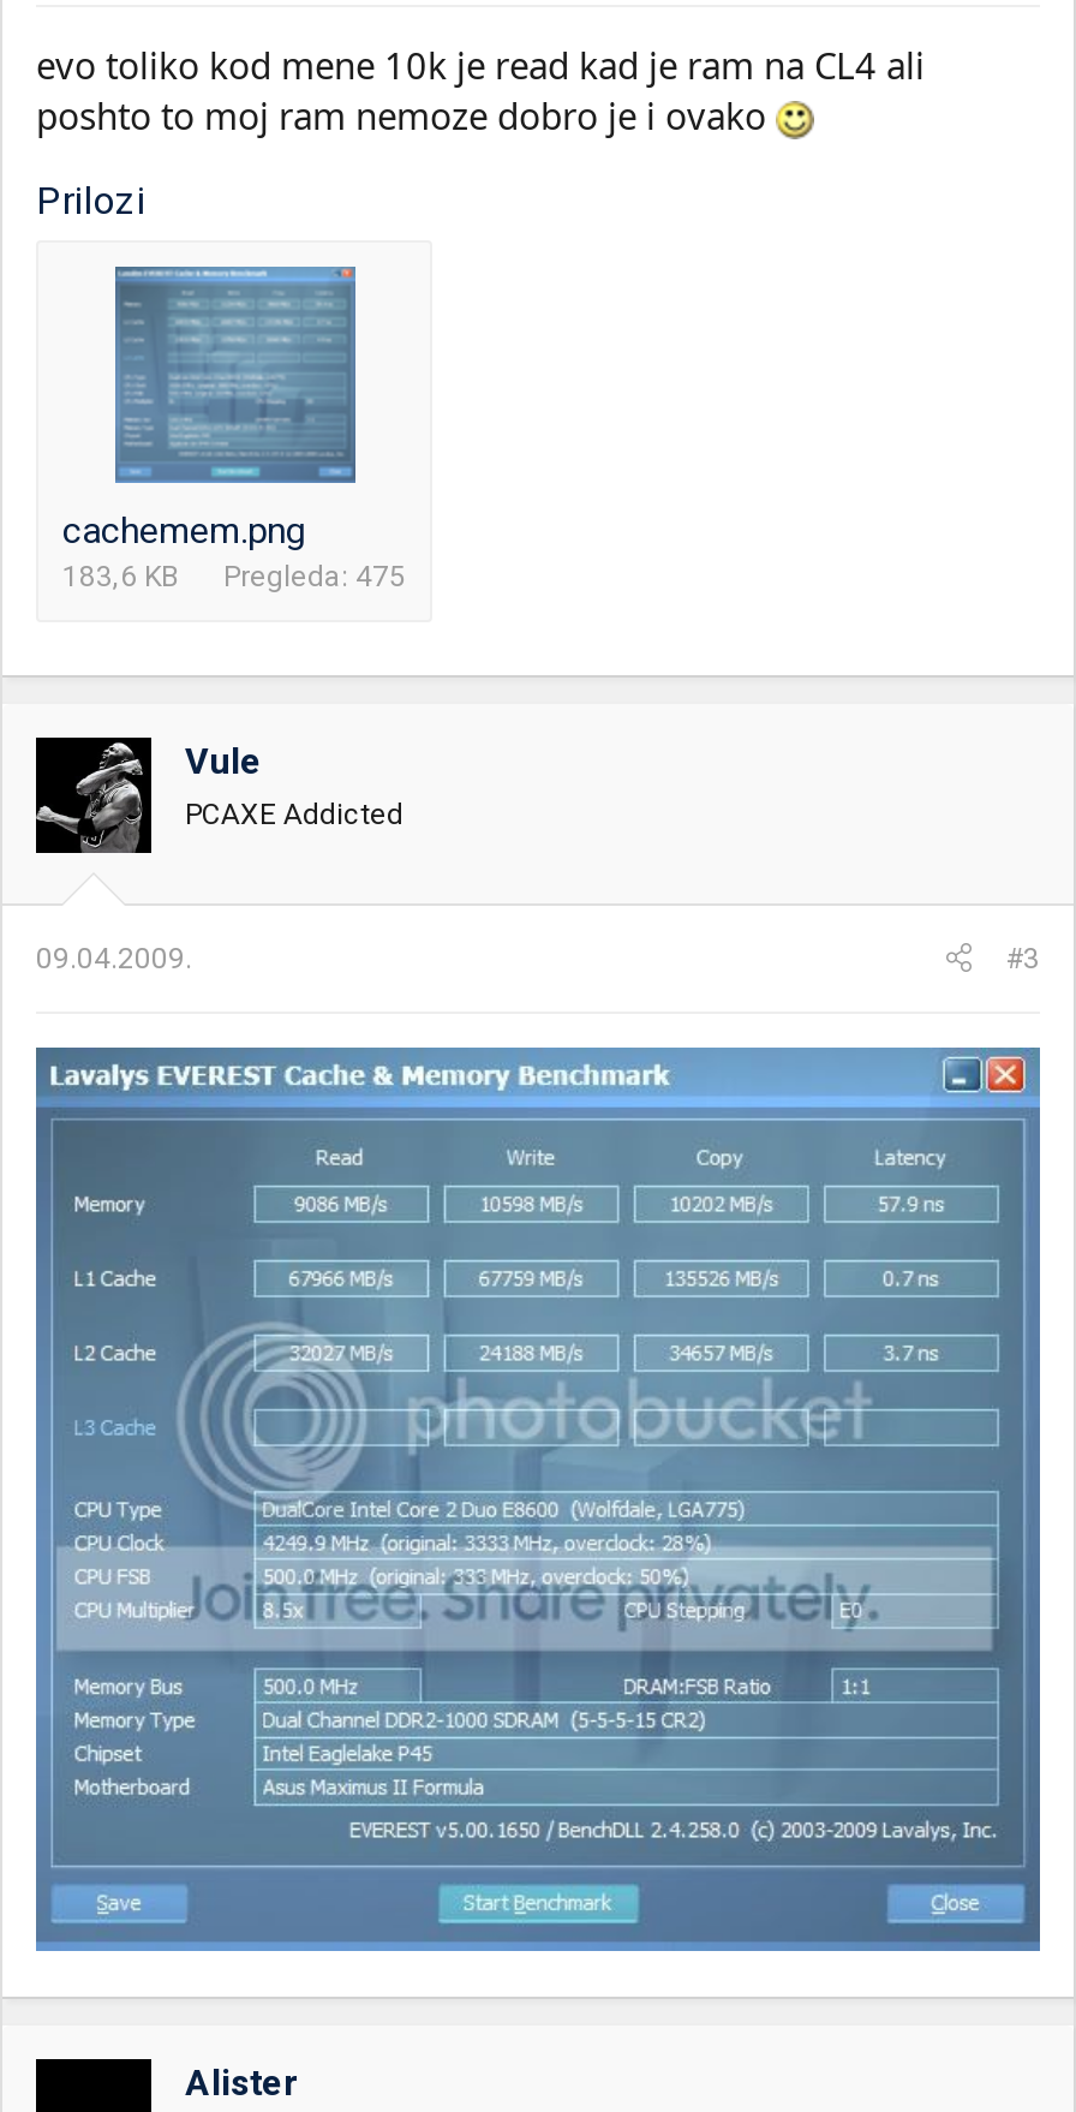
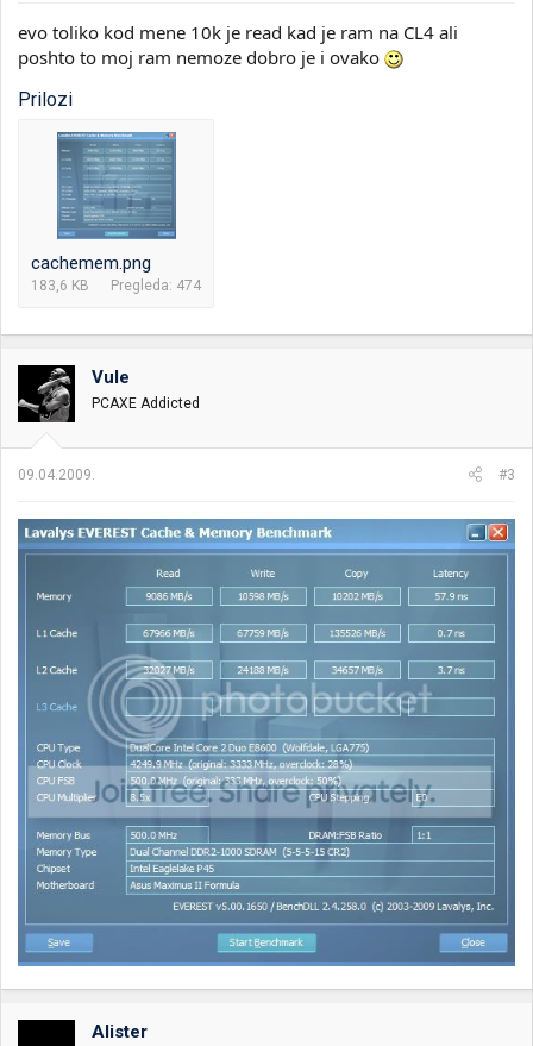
[62,560,406,593] 183,6 KB Pregleda: 475 -> [31,277,201,294] 183,6 KB Pregleda: 474

